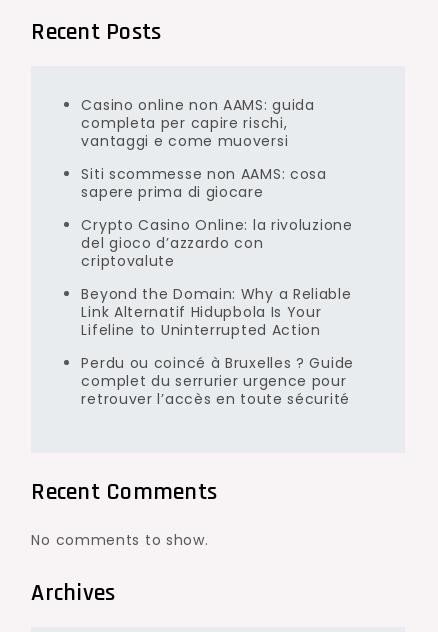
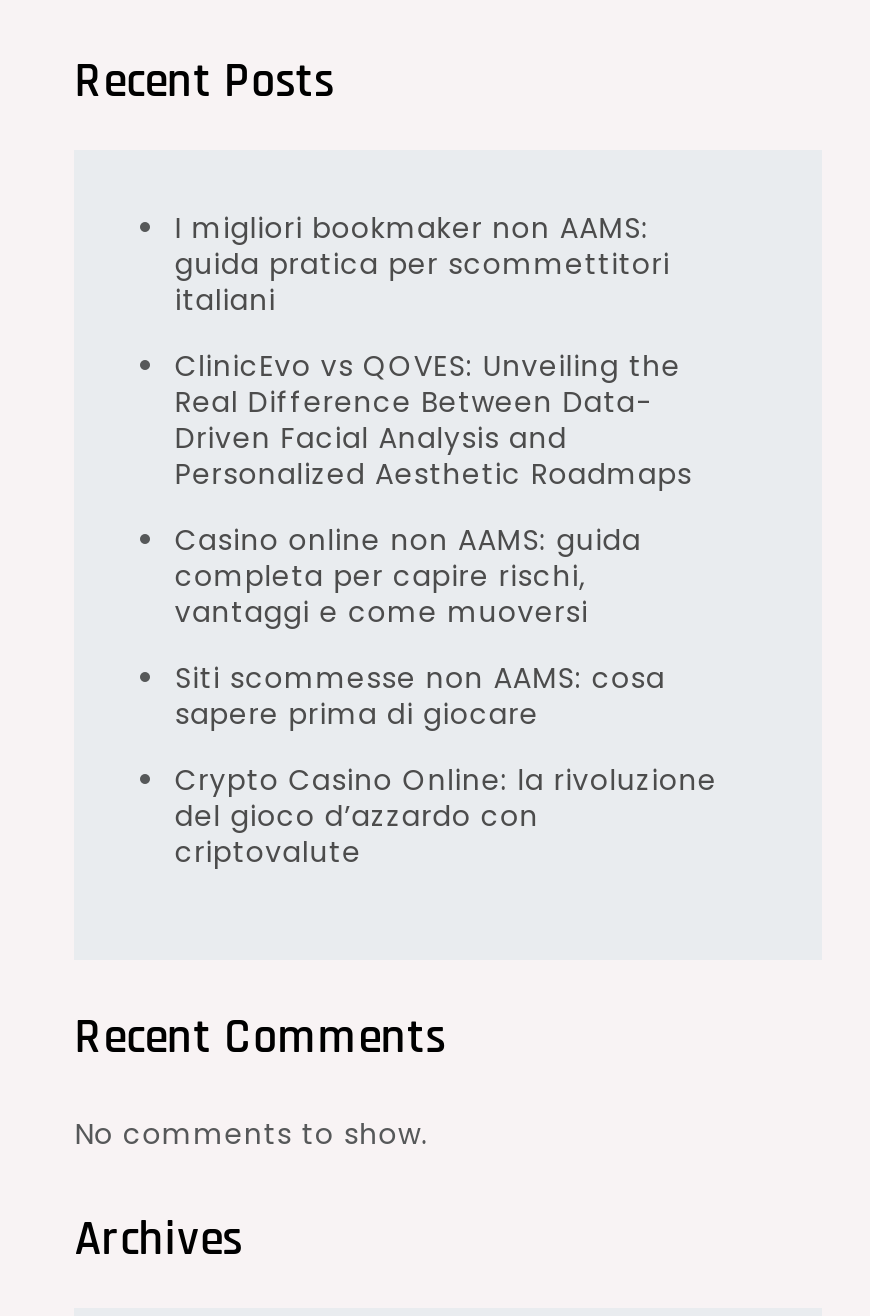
none -> [175,208,692,494] I migliori bookmaker non AAMS: | guida pratica per scommettitori | italiani | ClinicEvo vs QOVES: Unveiling the | Real Difference Between Data- | Driven Facial Analysis and | Personalized Aesthetic Roadmaps
moved [81,95,353,271] -> [175,520,717,872]: Casino online non AAMS: guida | completa per capire rischi, | vantaggi e come muoversi | Siti scommesse non AAMS: cosa | sapere prima di giocare | Crypto Casino Online: la rivoluzione | del gioco d’azzardo con | criptovalute
[81,284,354,409] Beyond the Domain: Why a Reliable | Link Alternatif Hidupbola Is Your | Lifeline to Uninterrupted Action | Perdu ou coincé à Bruxelles ? Guide | complet du serrurier urgence pour | retrouver l’accès en toute sécurité -> none

